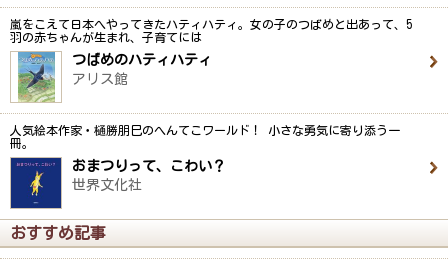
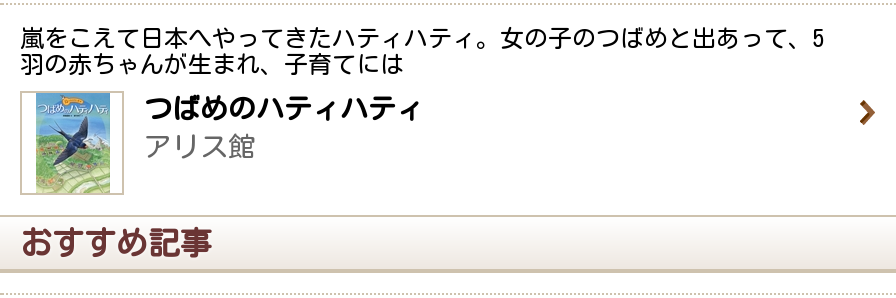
[10,124,400,209] [image] | 人気絵本作家・樋勝朋巳のへんてこワールド！ 小さな勇気に寄り添う一 | 冊。 | おまつりって、こわい？ | 世界文化社 -> none

